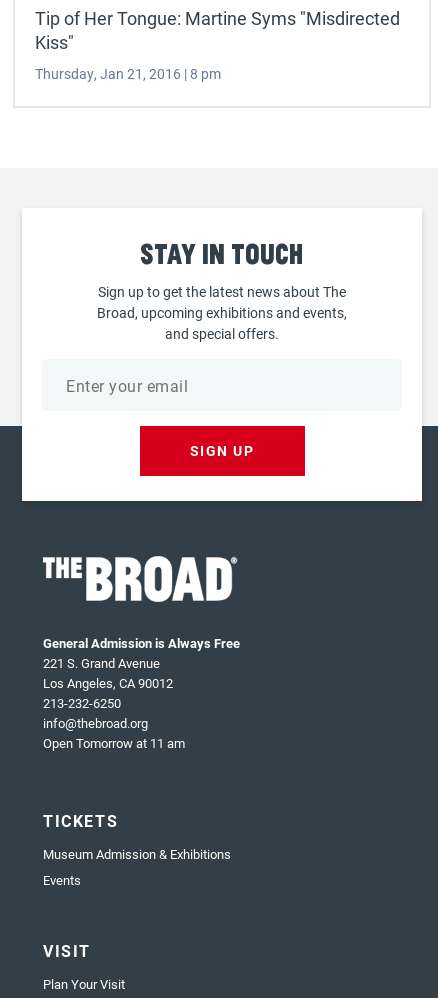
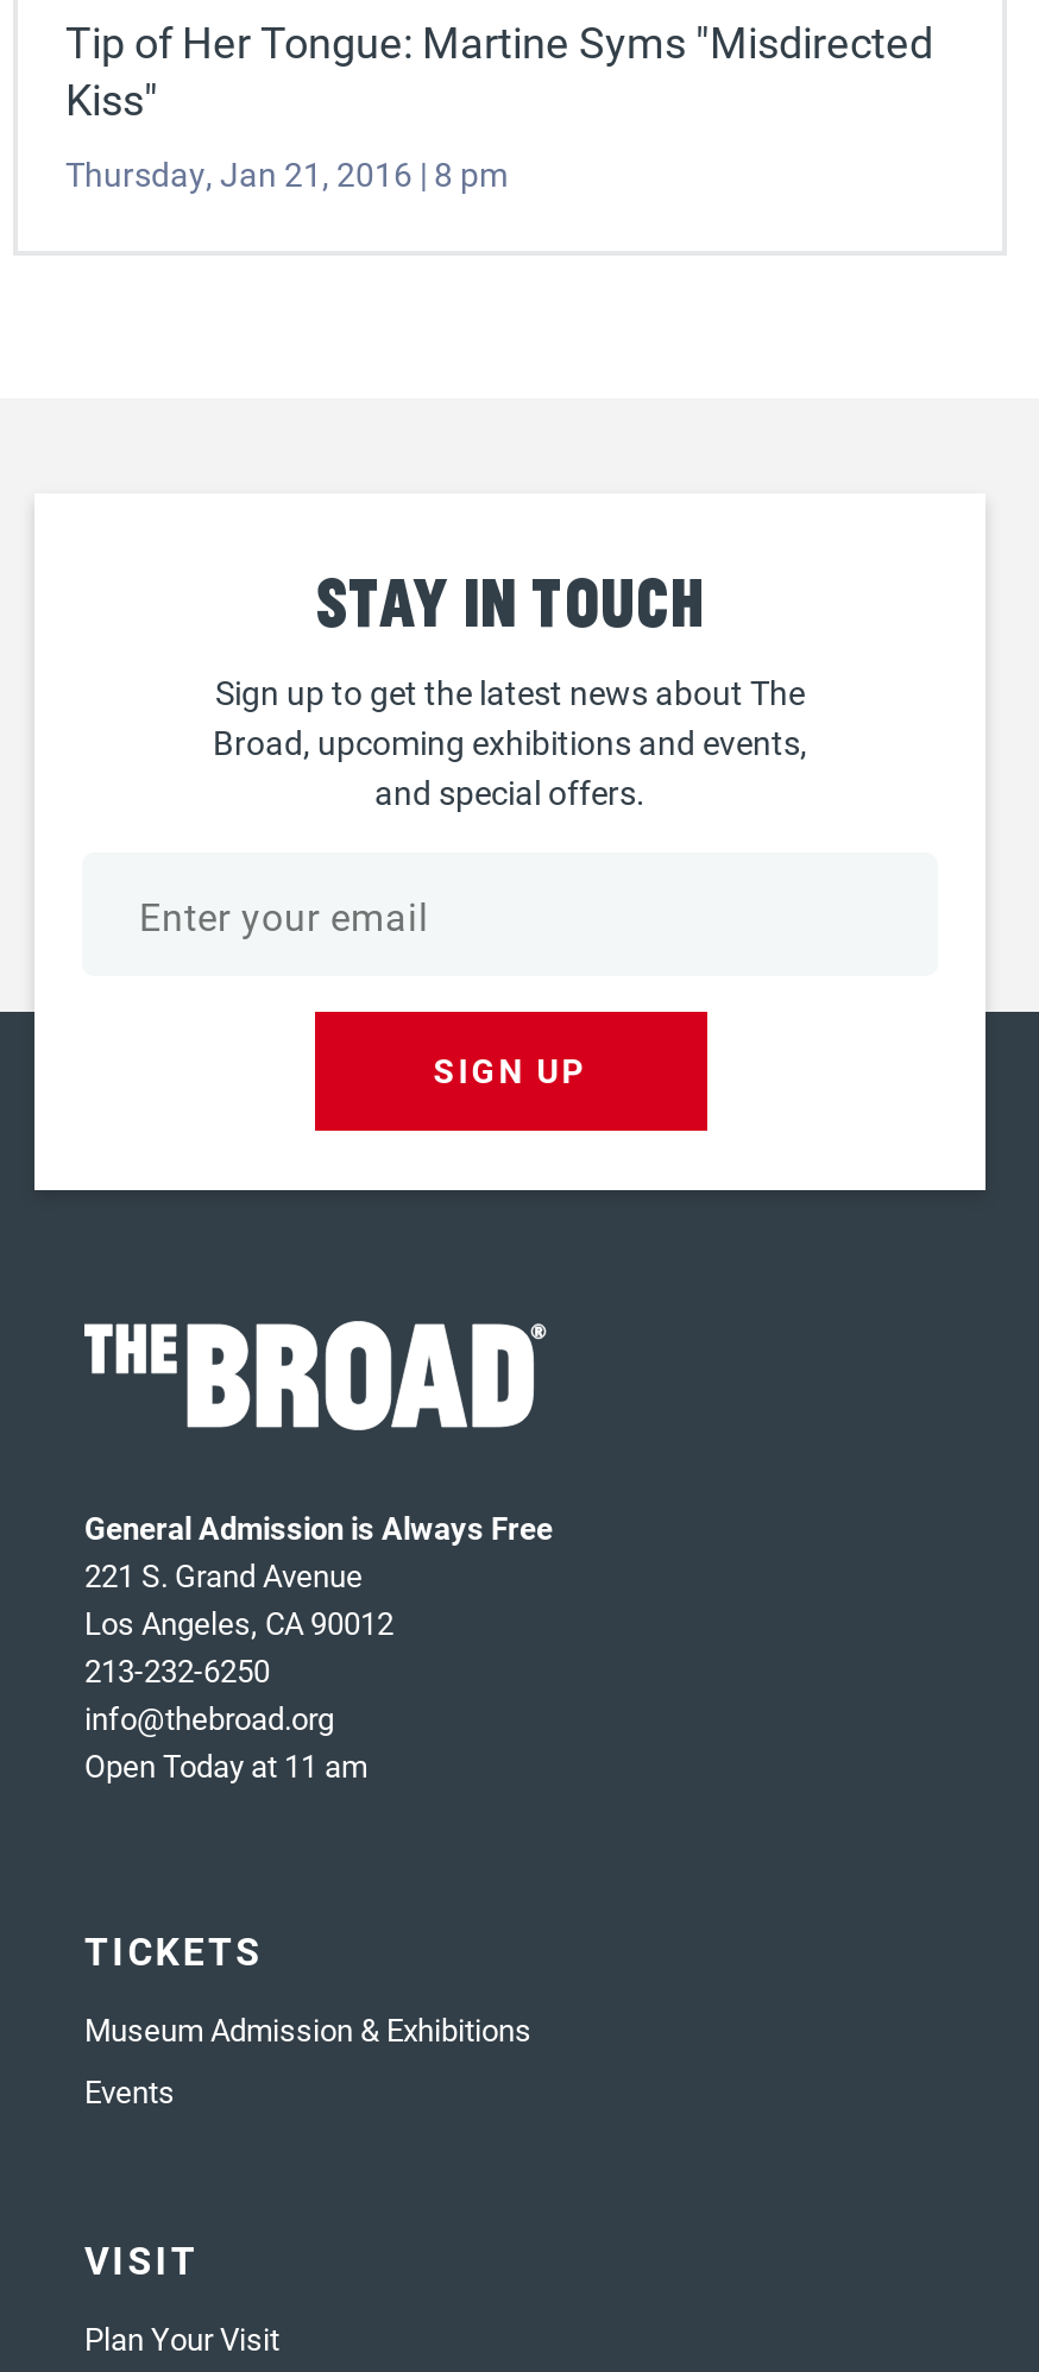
[43,734,185,752] Open Tomorrow at 11 am -> [84,1745,367,1788] Open Today at 11 am

